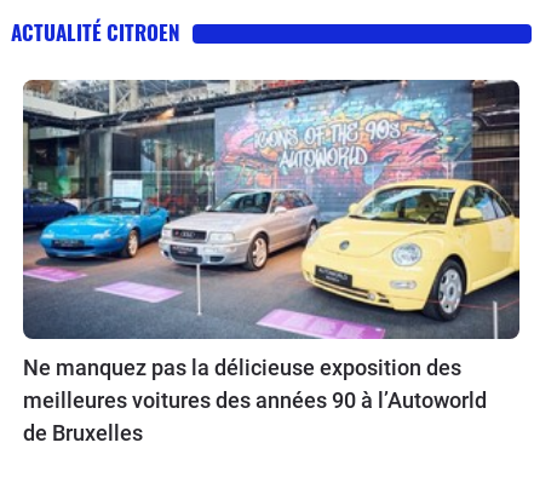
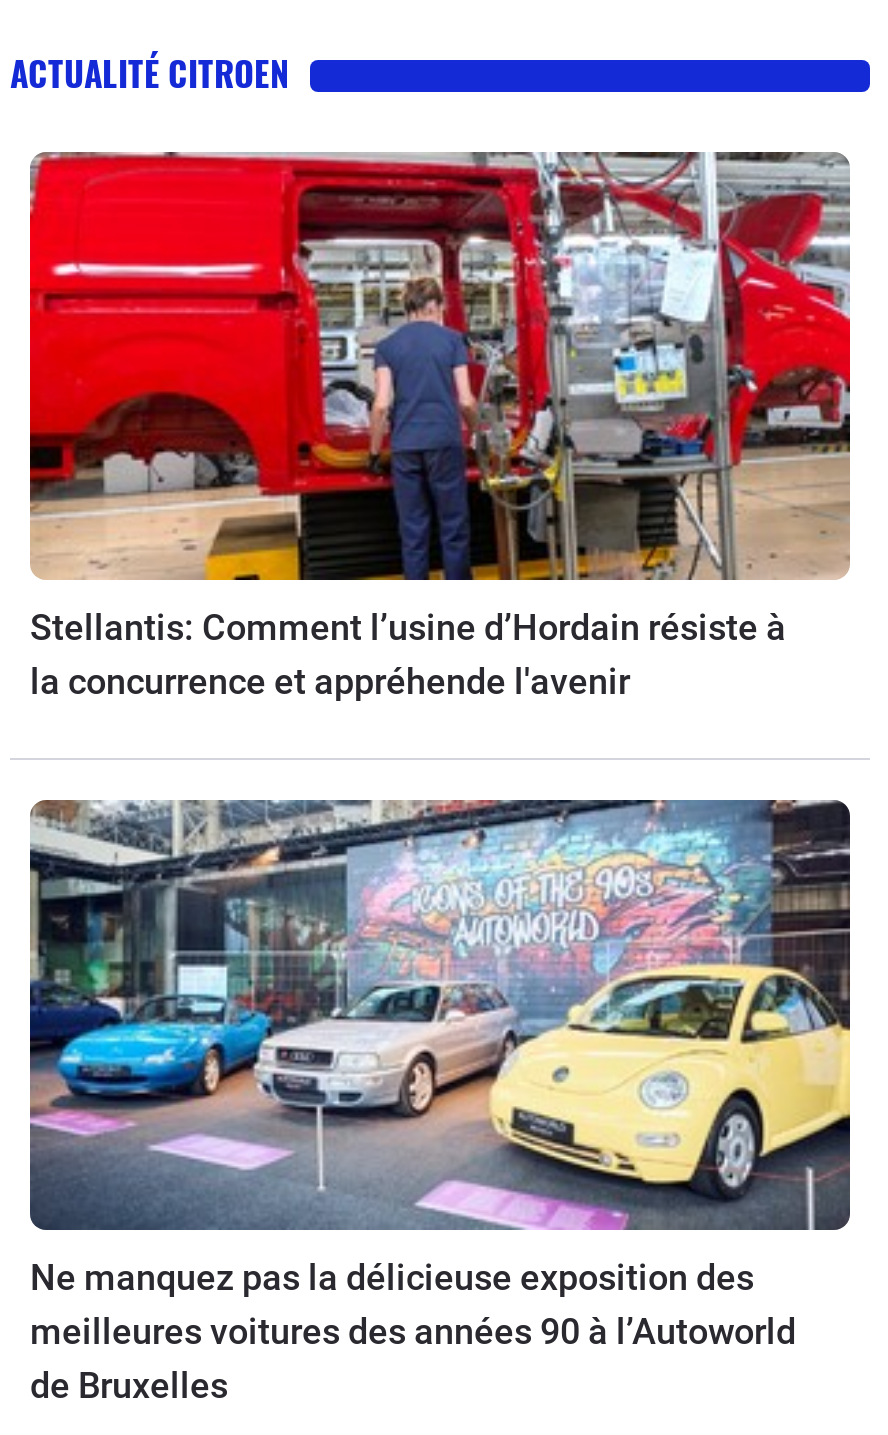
none -> [28,152,852,702] [image] | Stellantis: Comment l’usine d’Hordain résiste à | la concurrence et appréhende l'avenir

